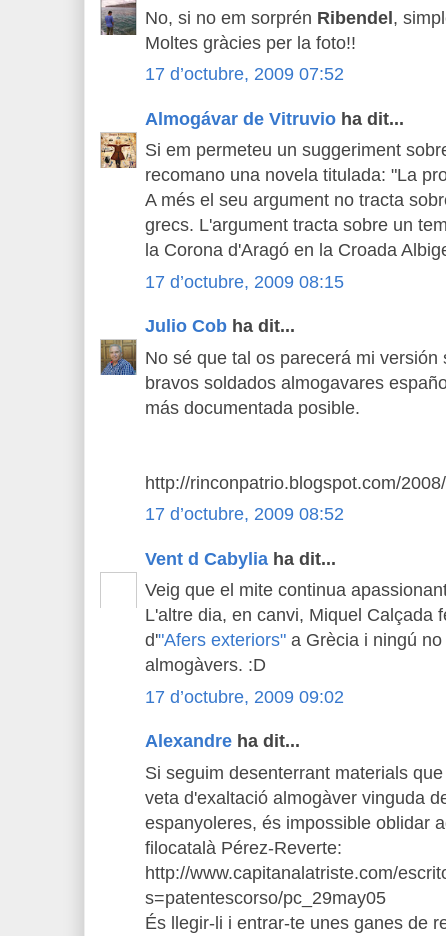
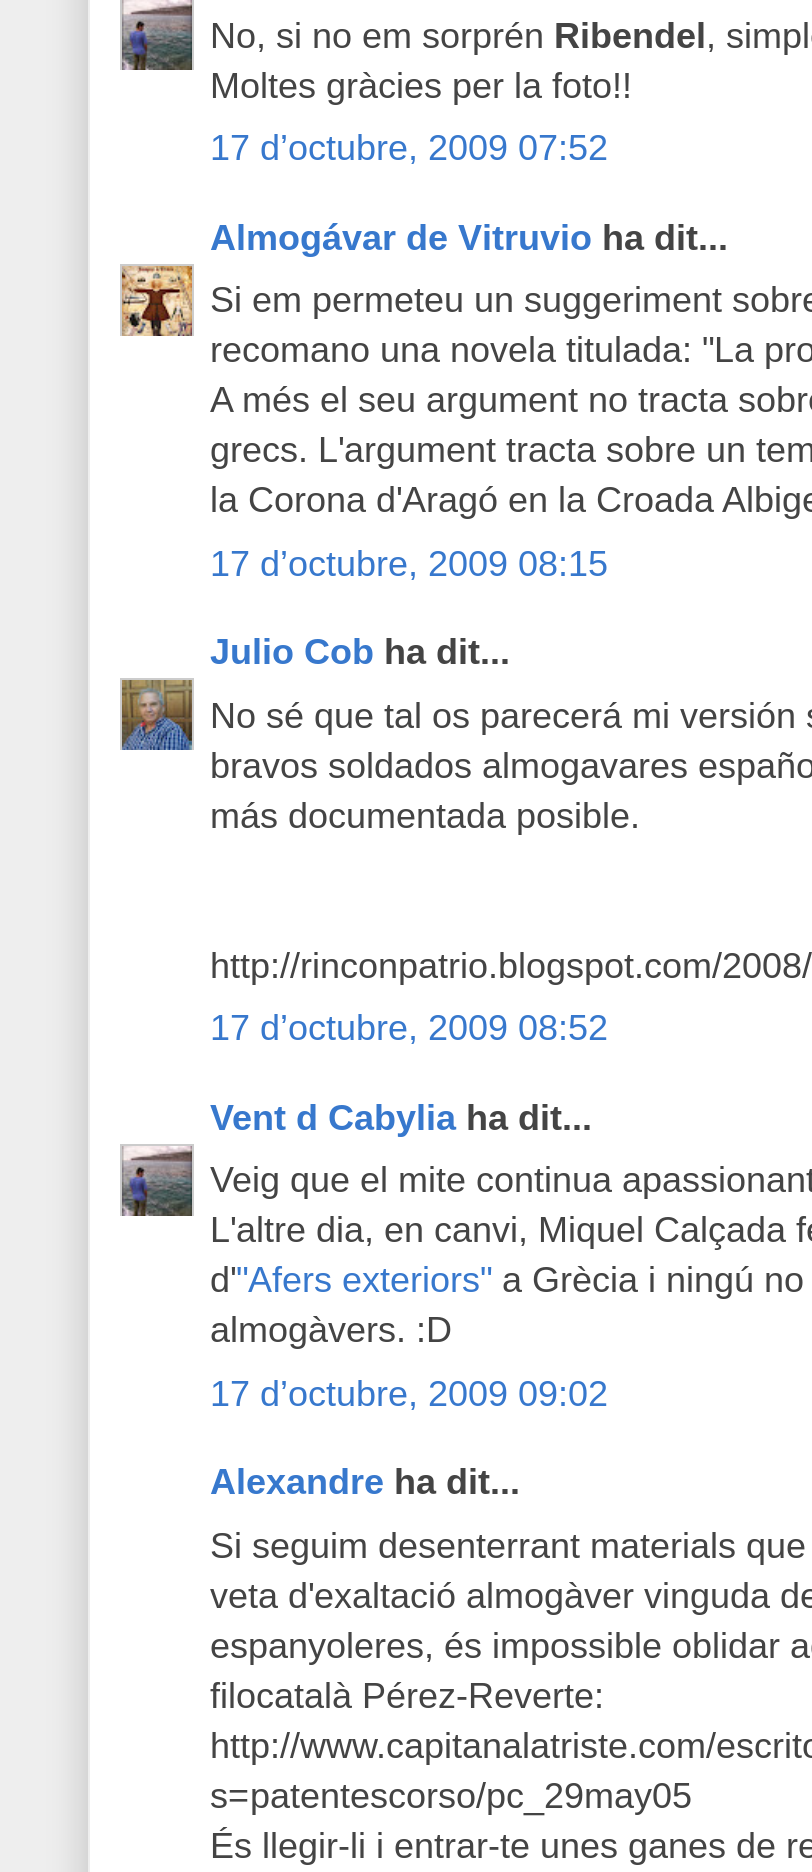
none -> [120,1146,194,1218] [image]

